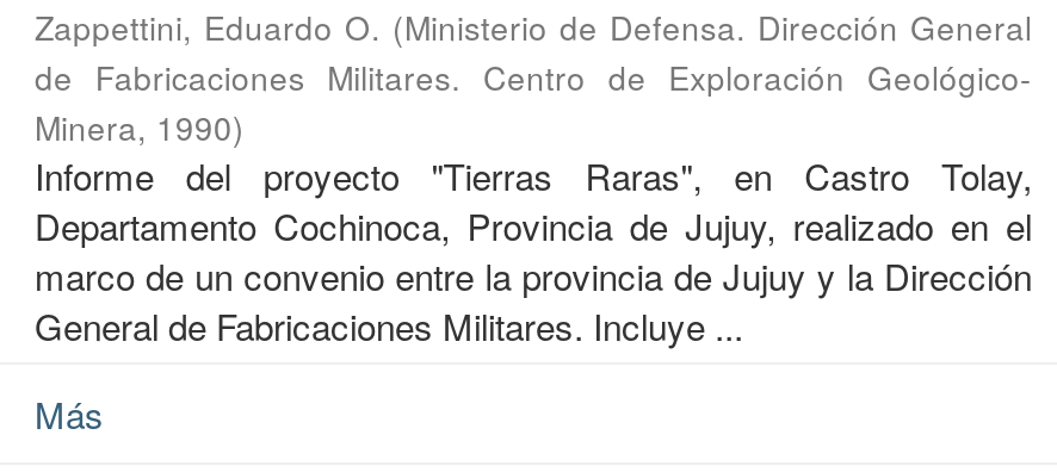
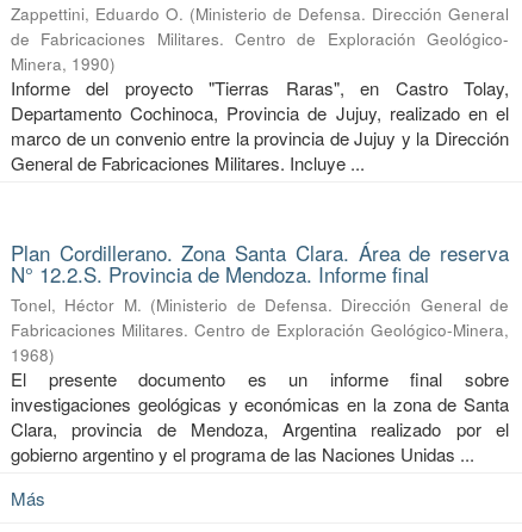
none -> [11,237,509,466] Plan Cordillerano. Zona Santa Clara. Área de reserva | N° 12.2.S. Provincia de Mendoza. Informe final | Tonel, Héctor M. (Ministerio de Defensa. Dirección General de | Fabricaciones Militares. Centro de Exploración Geológico-Minera, | 1968) | El presente documento es un informe final sobre | investigaciones geológicas y económicas en la zona de Santa | Clara, provincia de Mendoza, Argentina realizado por el | gobierno argentino y el programa de las Naciones Unidas ...

